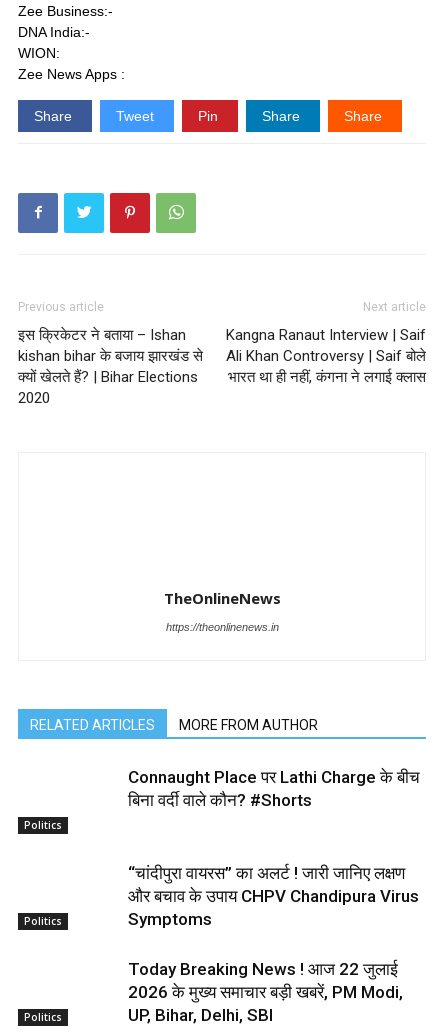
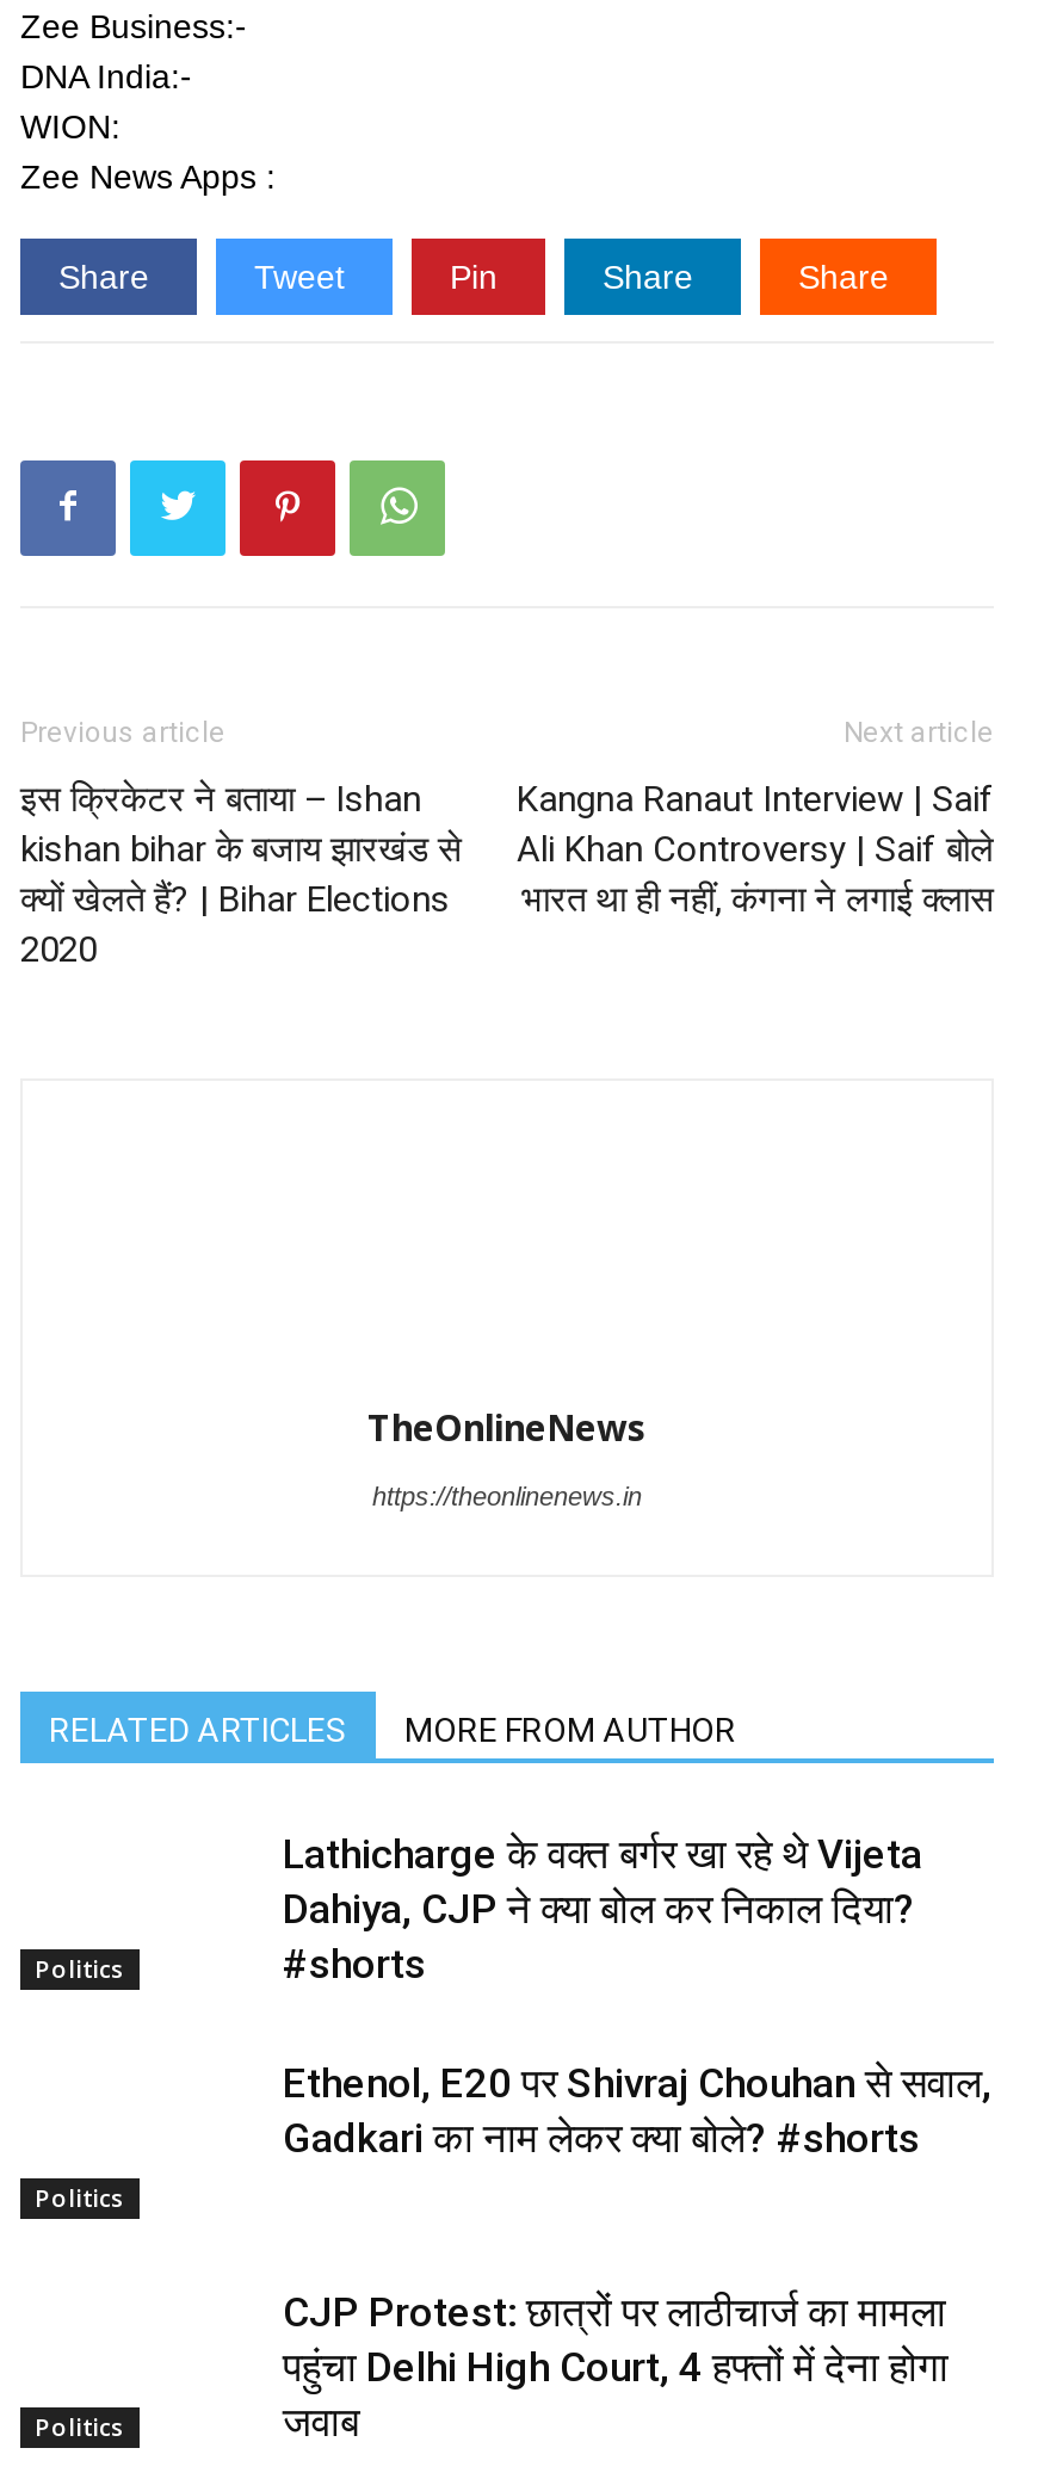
[128,766,420,809] Connaught Place पर Lathi Charge के बीच | बिना वर्दी वाले कौन? #Shorts -> [283,1829,922,1986] Lathicharge के वक्त बर्गर खा रहे थे Vijeta | Dahiya, CJP ने क्या बोल कर न‍िकाल द‍िया? | #shorts
[128,862,419,928] “चांदीपुरा वायरस” का अलर्ट ! जारी जानिए लक्षण | और बचाव के उपाय CHPV Chandipura Virus | Symptoms -> [283,2058,991,2160] Ethenol, E20 पर Shivraj Chouhan से सवाल, | Gadkari का नाम लेकर क्या बोले? #shorts
[128,958,403,1024] Today Breaking News ! आज 22 जुलाई | 2026 के मुख्य समाचार बड़ी खबरें, PM Modi, | UP, Bihar, Delhi, SBI -> [283,2287,949,2444] CJP Protest: छात्रों पर लाठीचार्ज का मामला | पहुंचा Delhi High Court, 4 हफ्तों में देना होगा | जवाब

